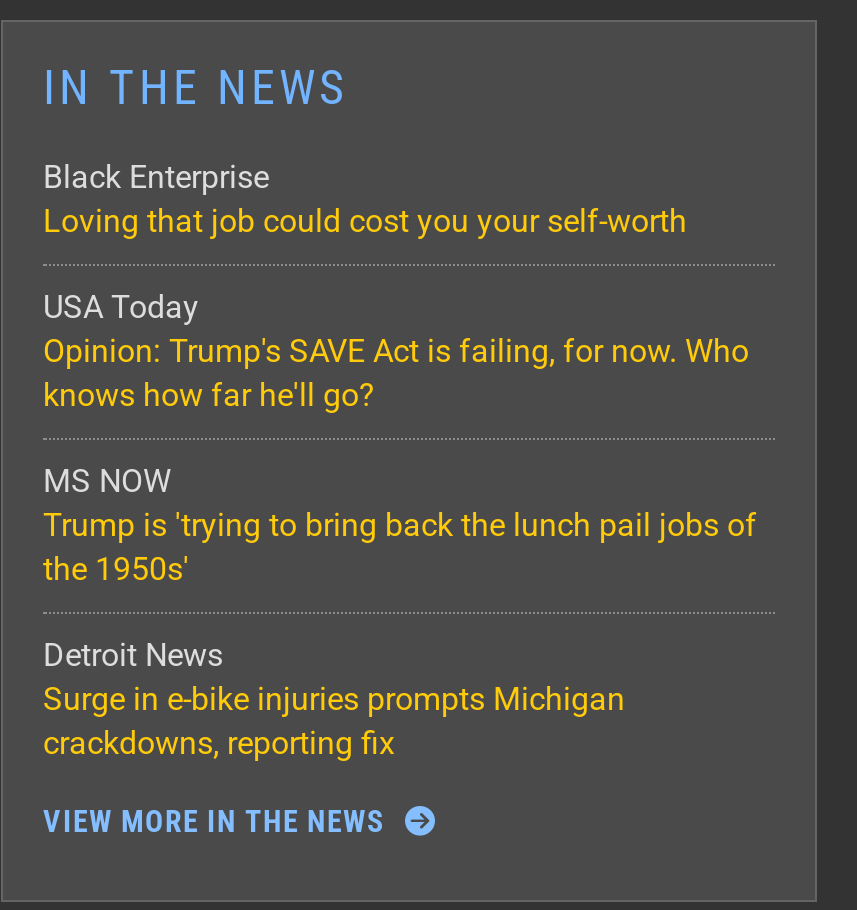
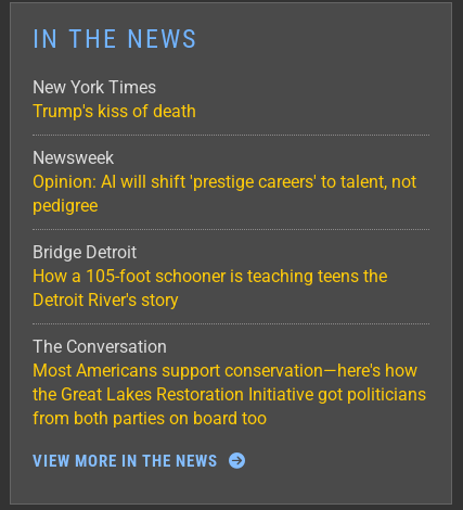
[43,157,687,239] Black Enterprise | Loving that job could cost you your self-worth -> [33,77,196,121] New York Times | Trump's kiss of death
[43,287,749,413] USA Today | Opinion: Trump's SAVE Act is failing, for now. Who | knows how far he'll go? -> [33,147,416,216] Newsweek | Opinion: AI will shift 'prestige careers' to talent, not | pedigree
[43,461,757,587] MS NOW | Trump is 'trying to bring back the lunch pail jobs of | the 1950s' -> [33,242,387,310] Bridge Detroit | How a 105-foot schooner is teaching teens the | Detroit River's story
[43,635,625,761] Detroit News | Surge in e-bike injuries prompts Michigan | crackdowns, reporting fix -> [33,336,426,428] The Conversation | Most Americans support conservation—here's how | the Great Lakes Restoration Initiative got politicians | from both parties on board too

